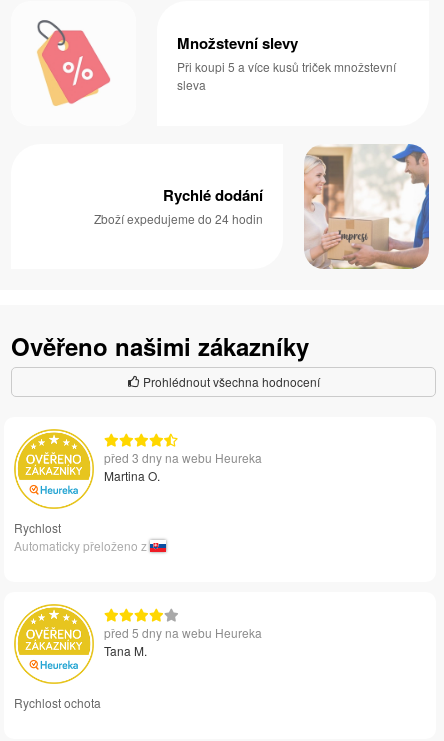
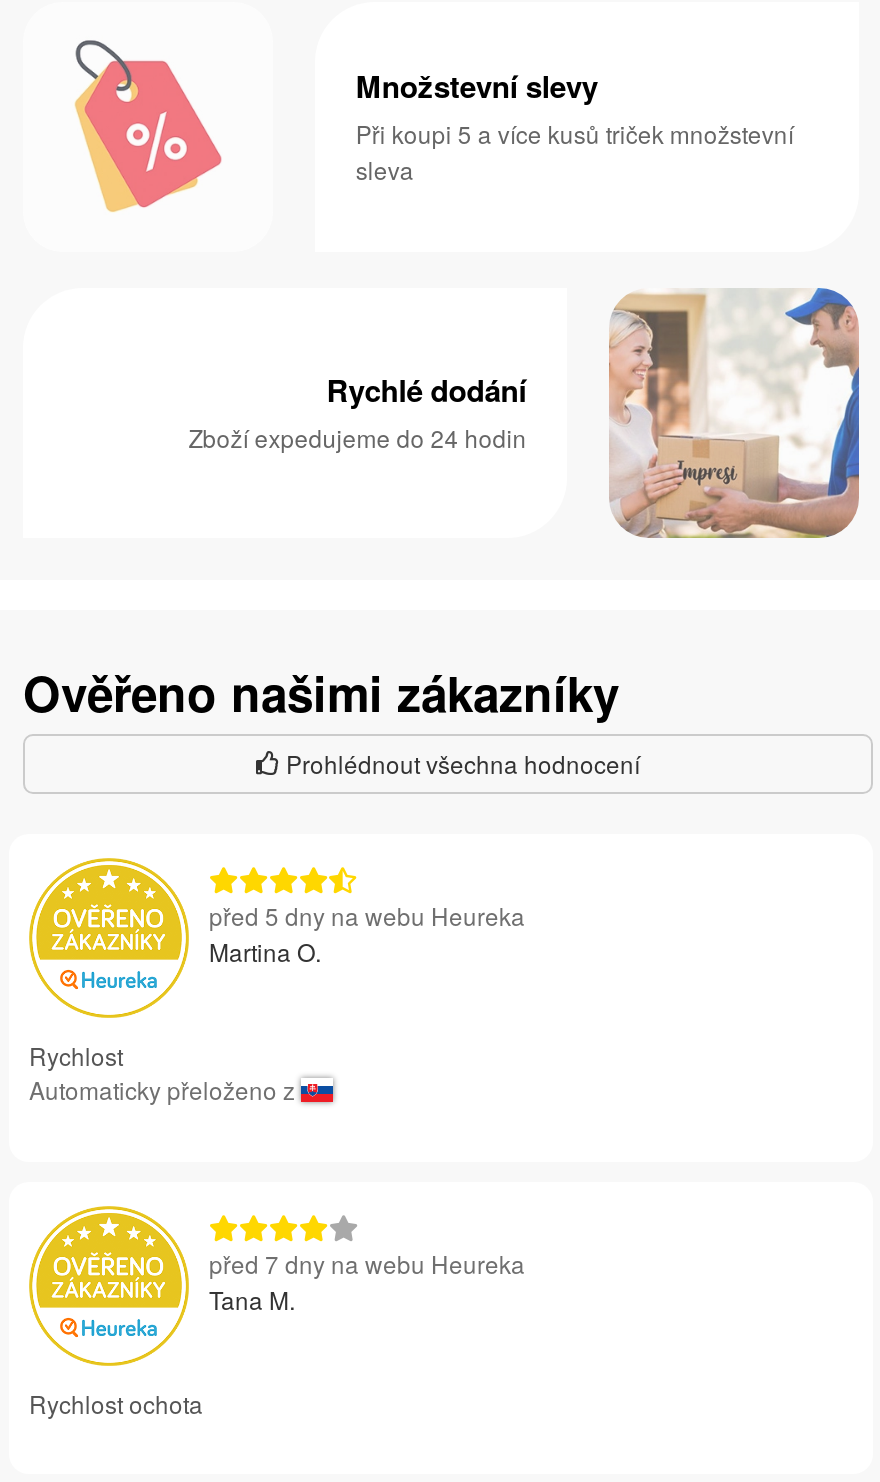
[104,449,262,466] před 3 dny na webu Heureka -> none
none -> [209,1247,525,1281] před 7 dny na webu Heureka
moved [104,624,262,641] -> [209,899,525,933]: před 5 dny na webu Heureka

